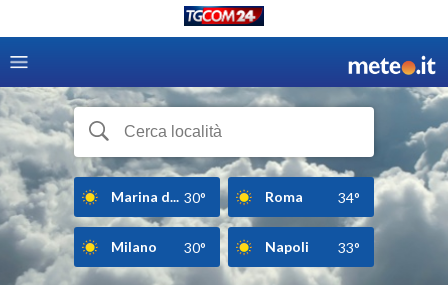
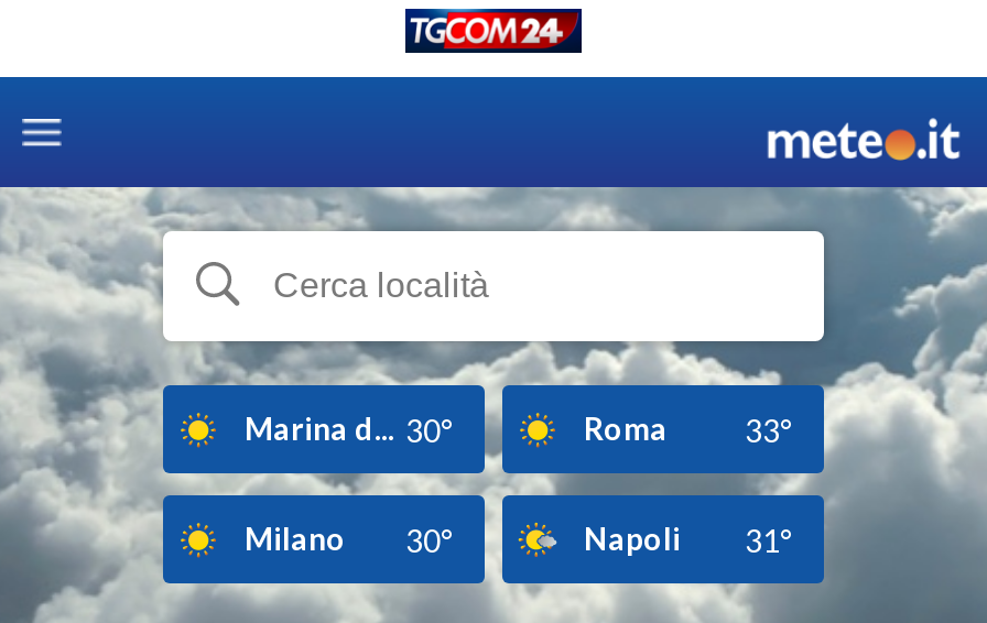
[338,188,360,205] 34° -> [745,411,793,448] 33°
[265,237,360,255] Napoli 33° -> [584,518,793,558] Napoli 31°

